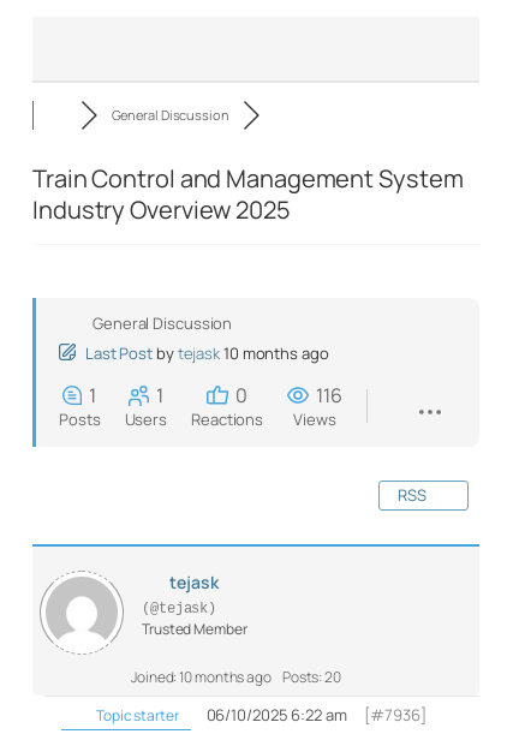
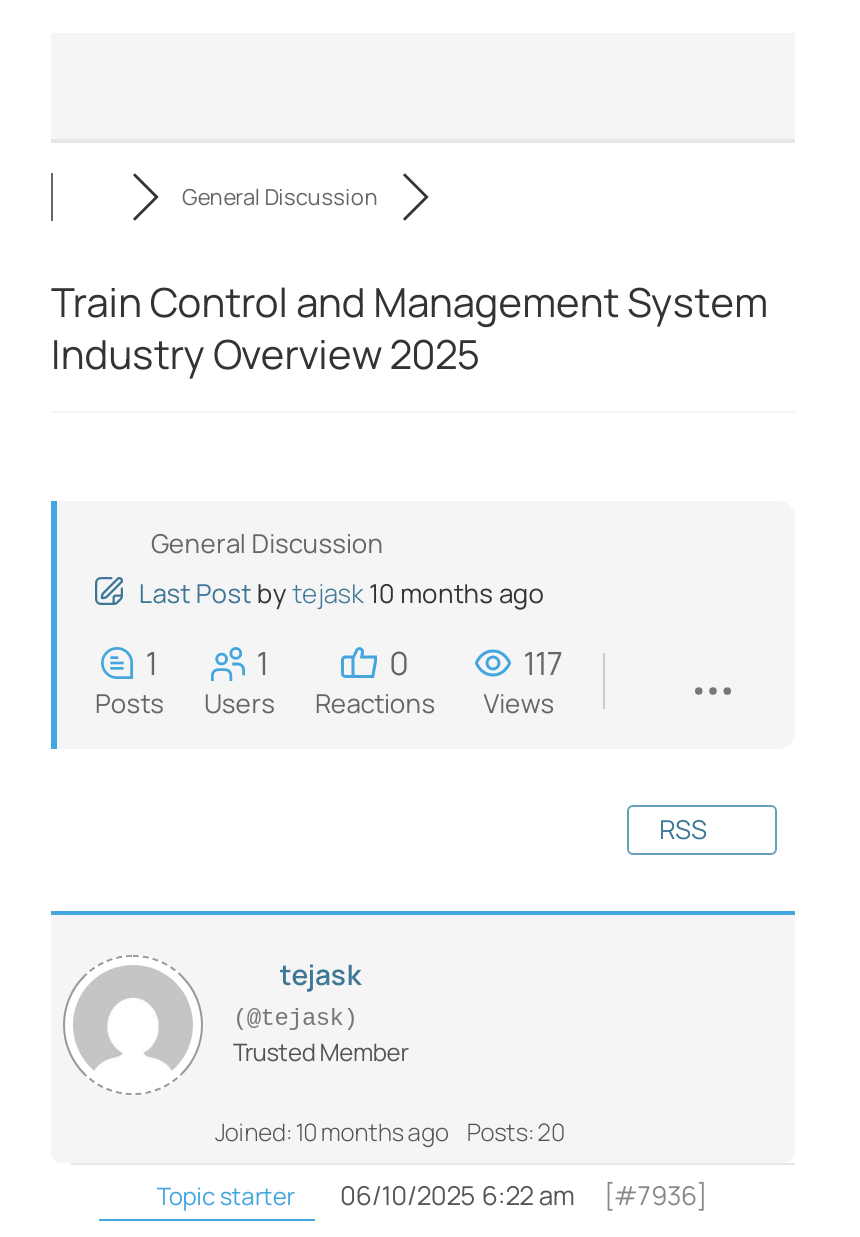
[316,382,342,408] 116 -> [523,641,563,685] 117

